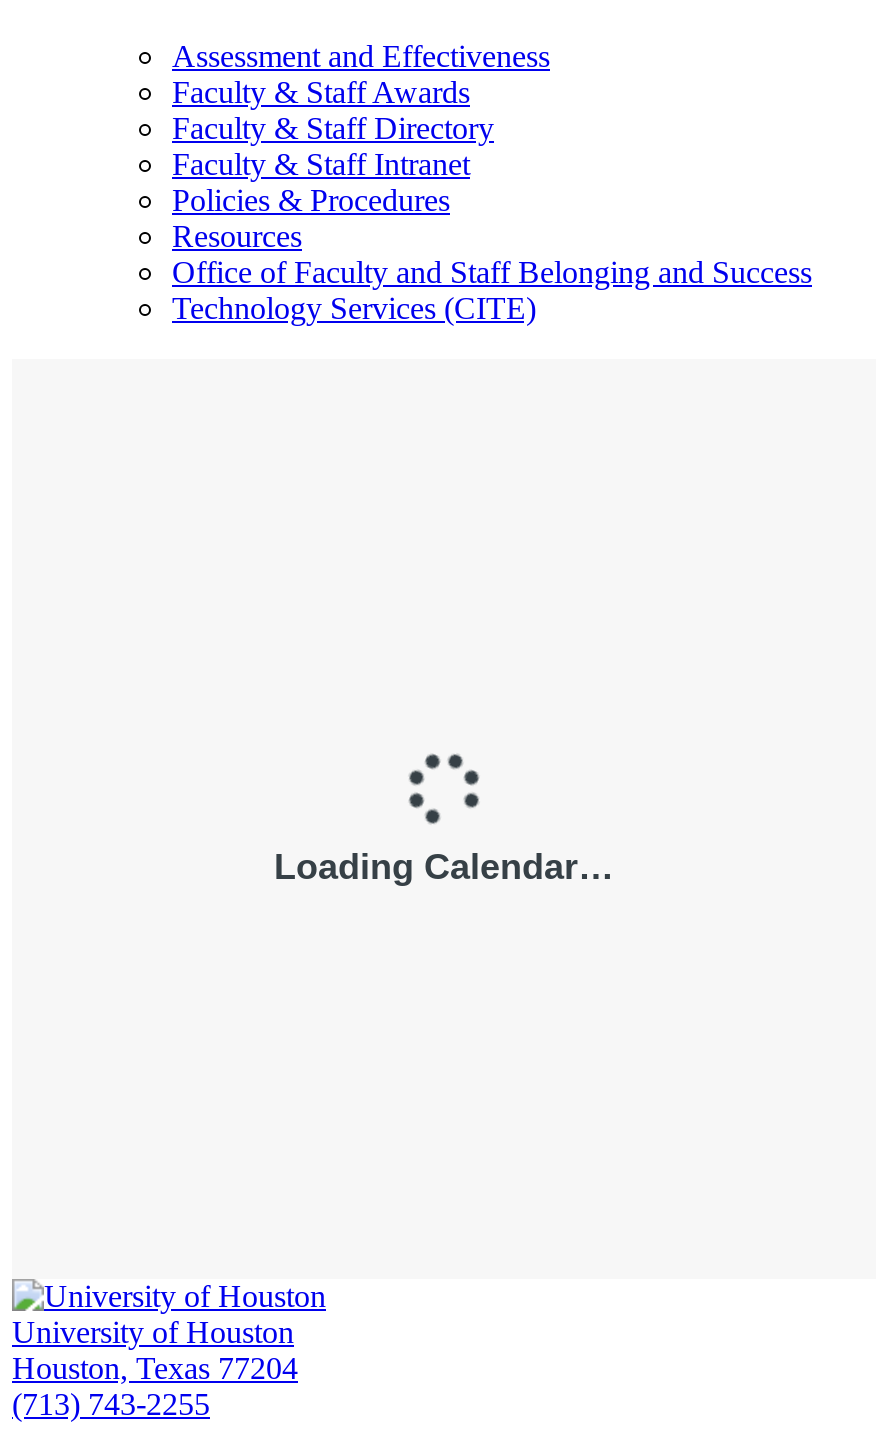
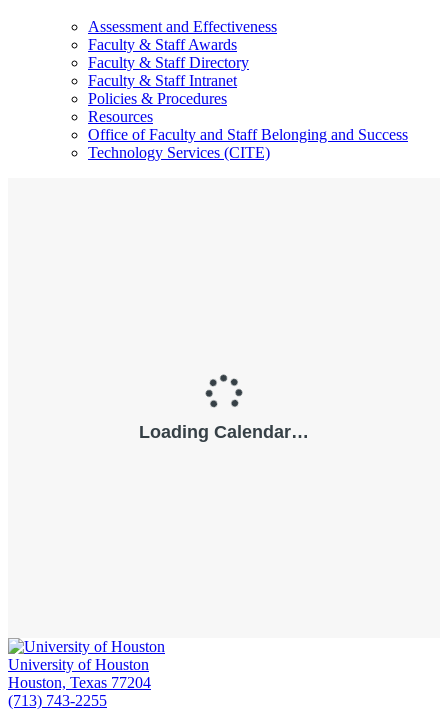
[406,751,482,827] [image] -> [204,373,244,410] [image]

